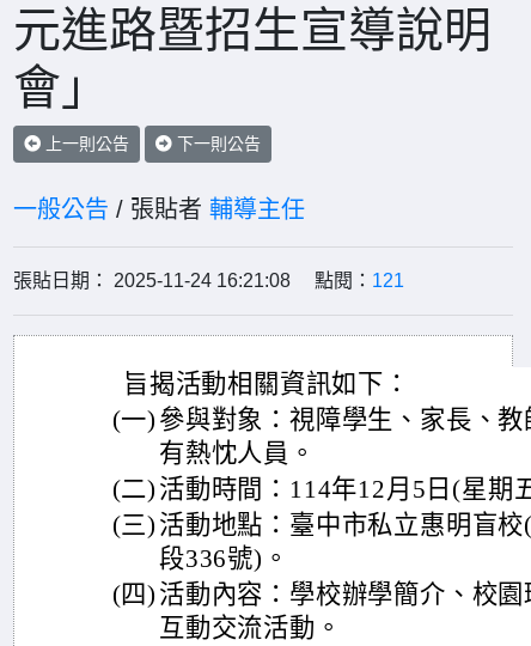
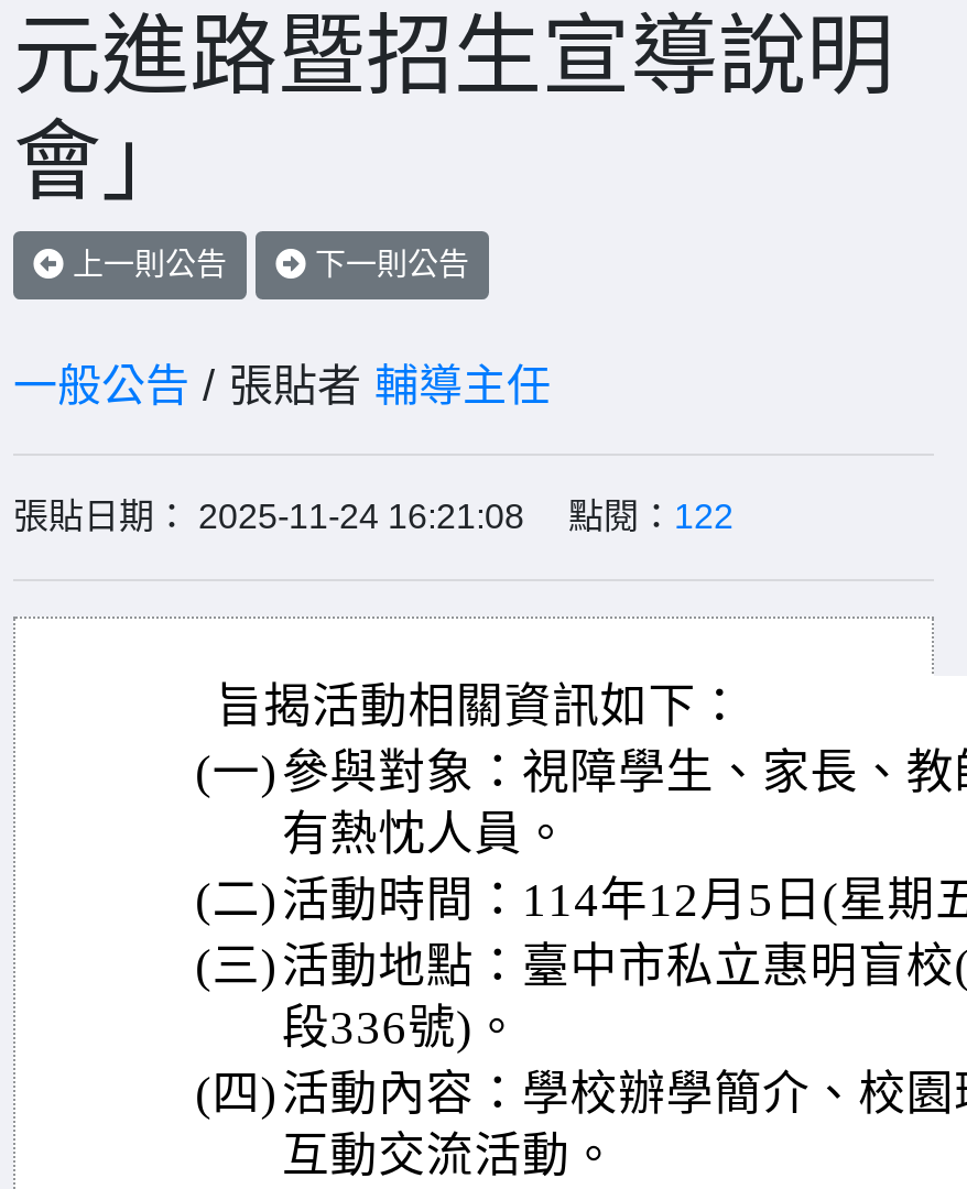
[13,270,404,291] 張貼日期： 2025-11-24 16:21:08 點閱：121 -> [13,498,734,535] 張貼日期： 2025-11-24 16:21:08 點閱：122

